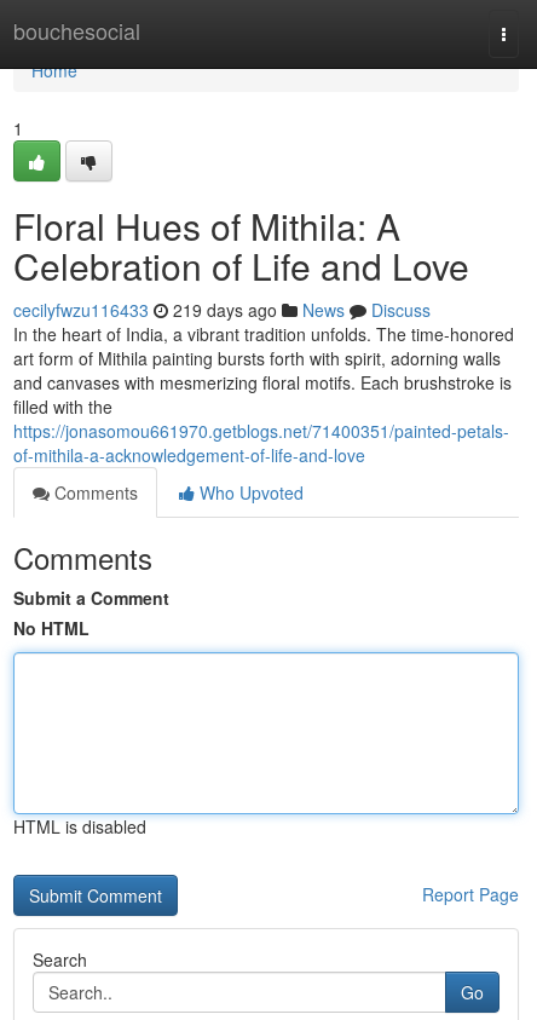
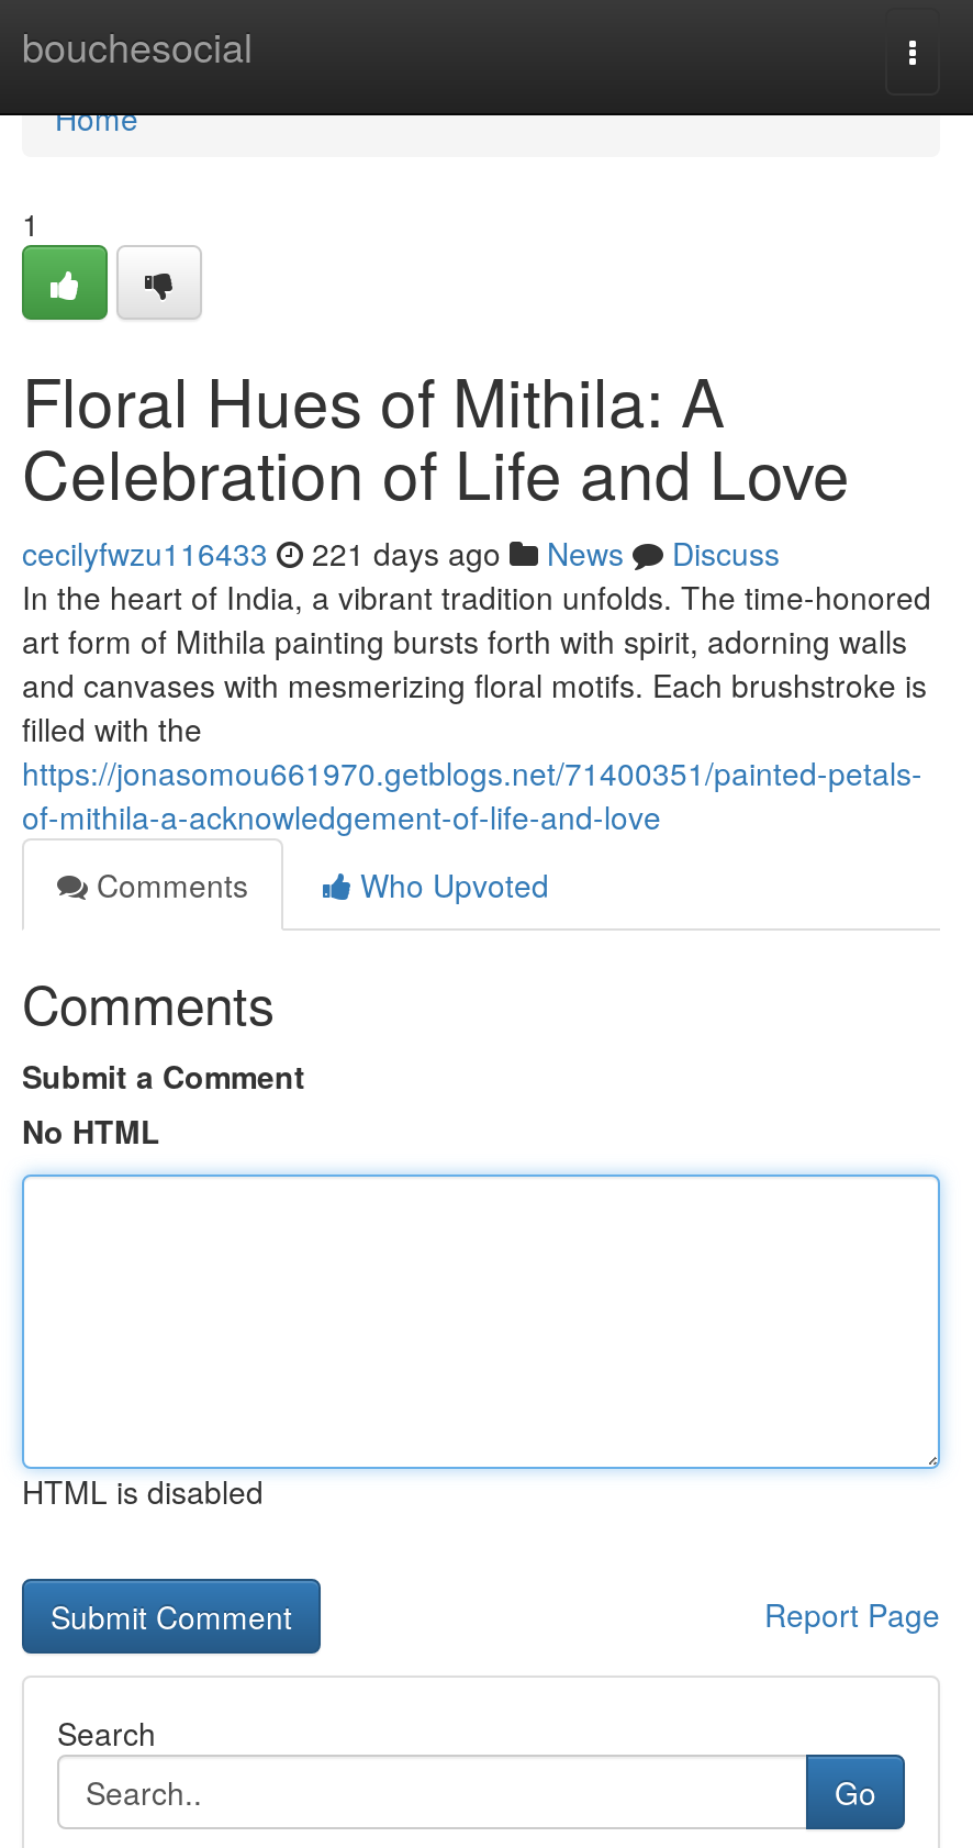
[13,298,431,322] cecilyfwzu116433 219 days ago News Discuss -> [22,531,780,575] cecilyfwzu116433 221 days ago News Discuss

